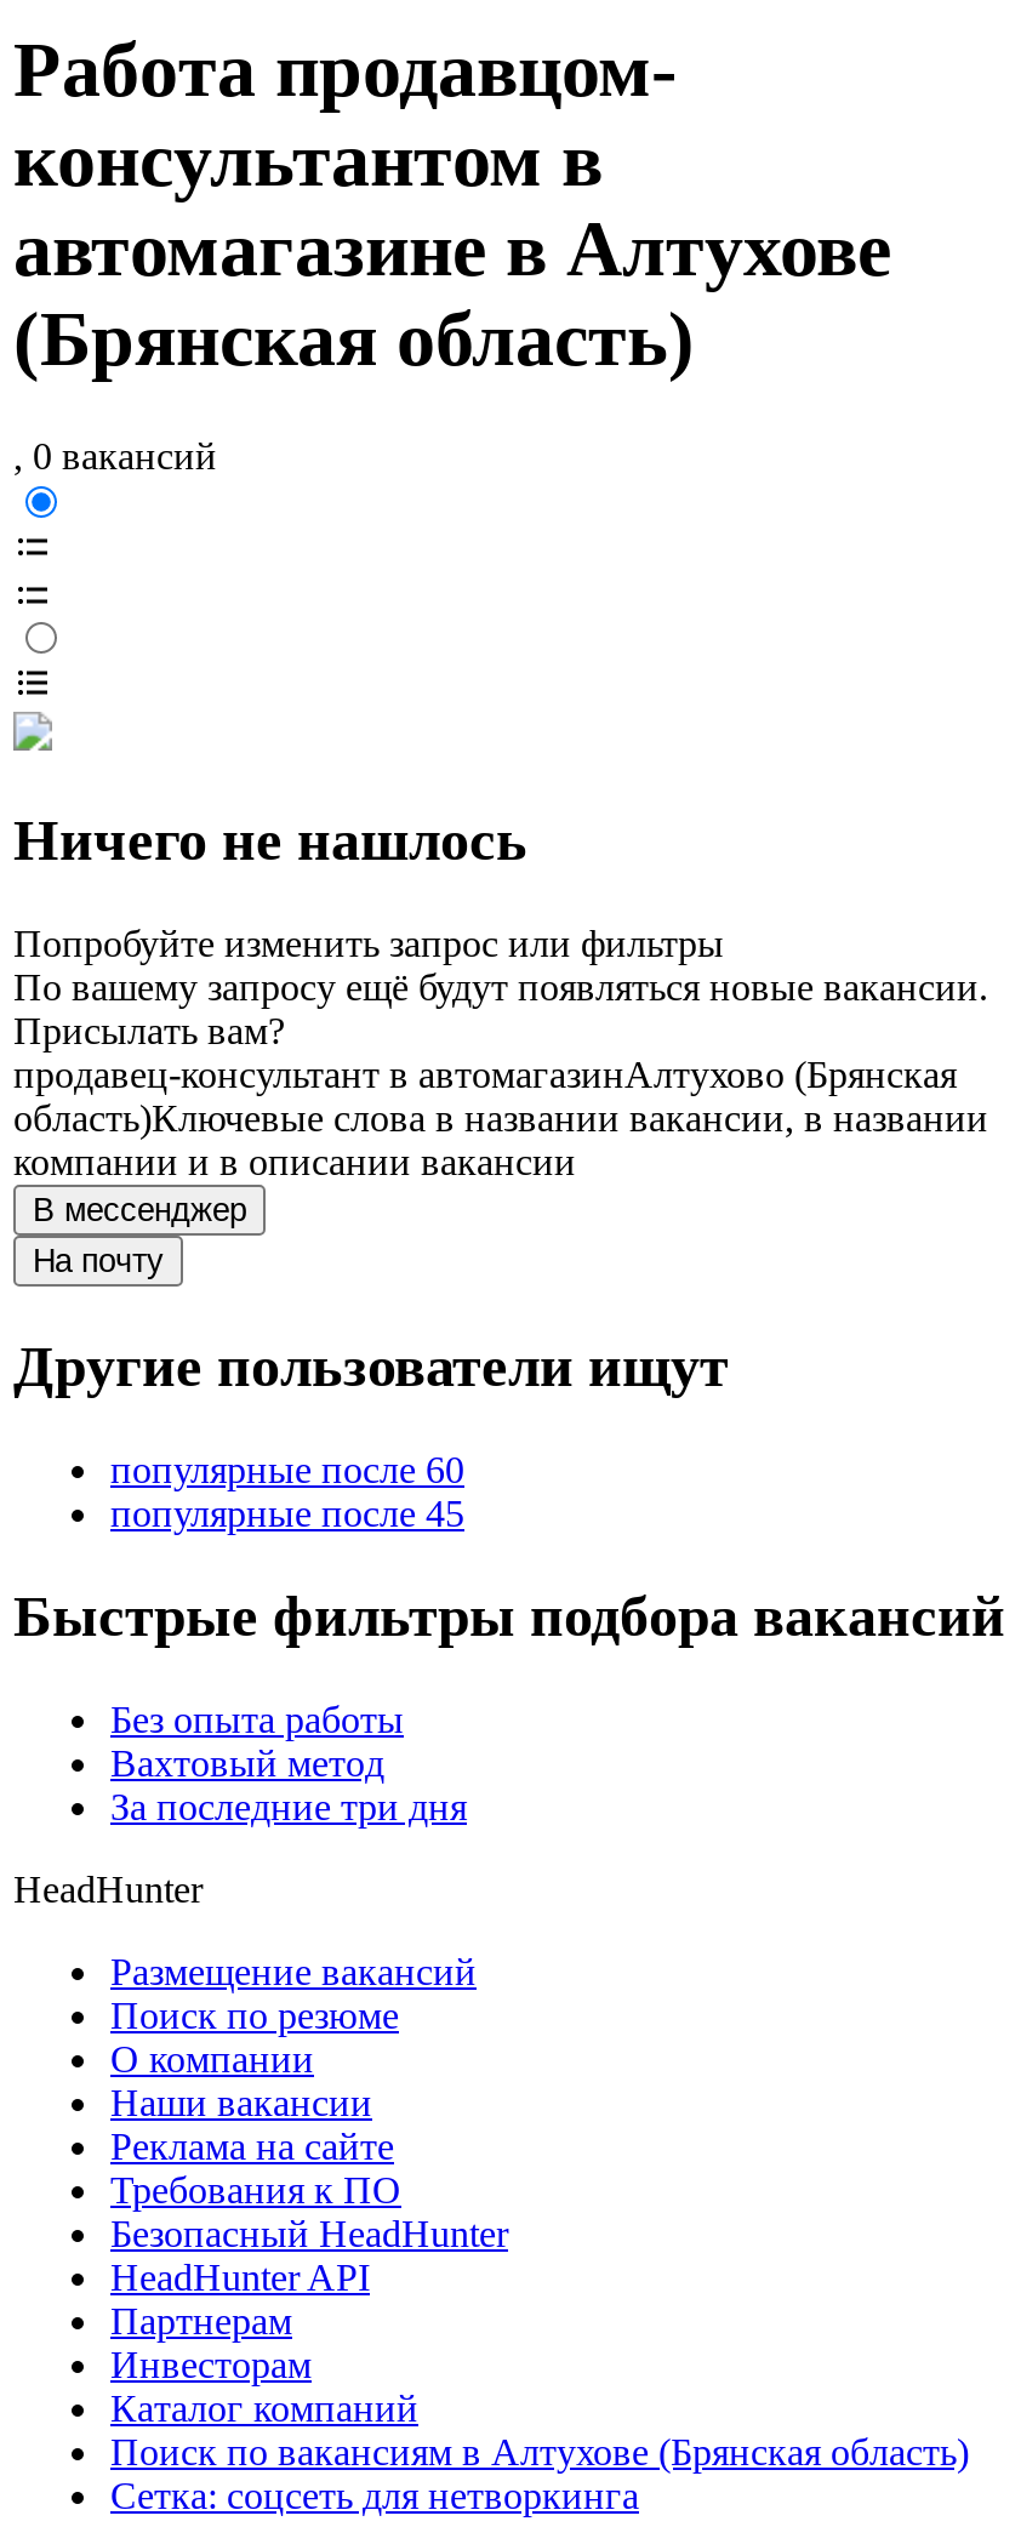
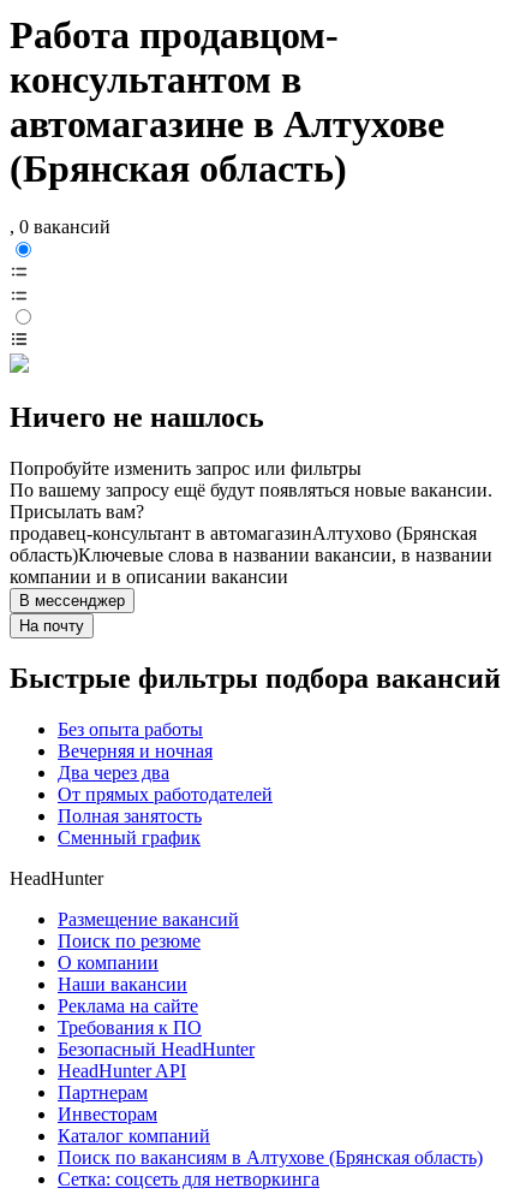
[13,1336,729,1534] Другие пользователи ищут | популярные после 60 | популярные после 45 -> none
moved [13,1585,1005,1740] -> [10,663,501,740]: Быстрые фильтры подбора вакансий | Без опыта работы
[110,1742,467,1827] Вахтовый метод | За последние три дня -> [58,741,273,848] Вечерняя и ночная | Два через два | От прямых работодателей | Полная занятость | Сменный график

